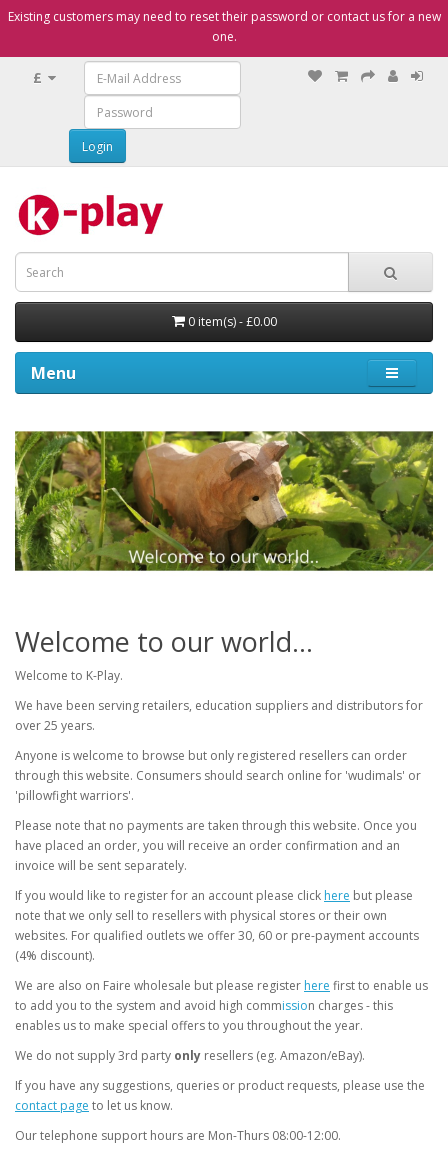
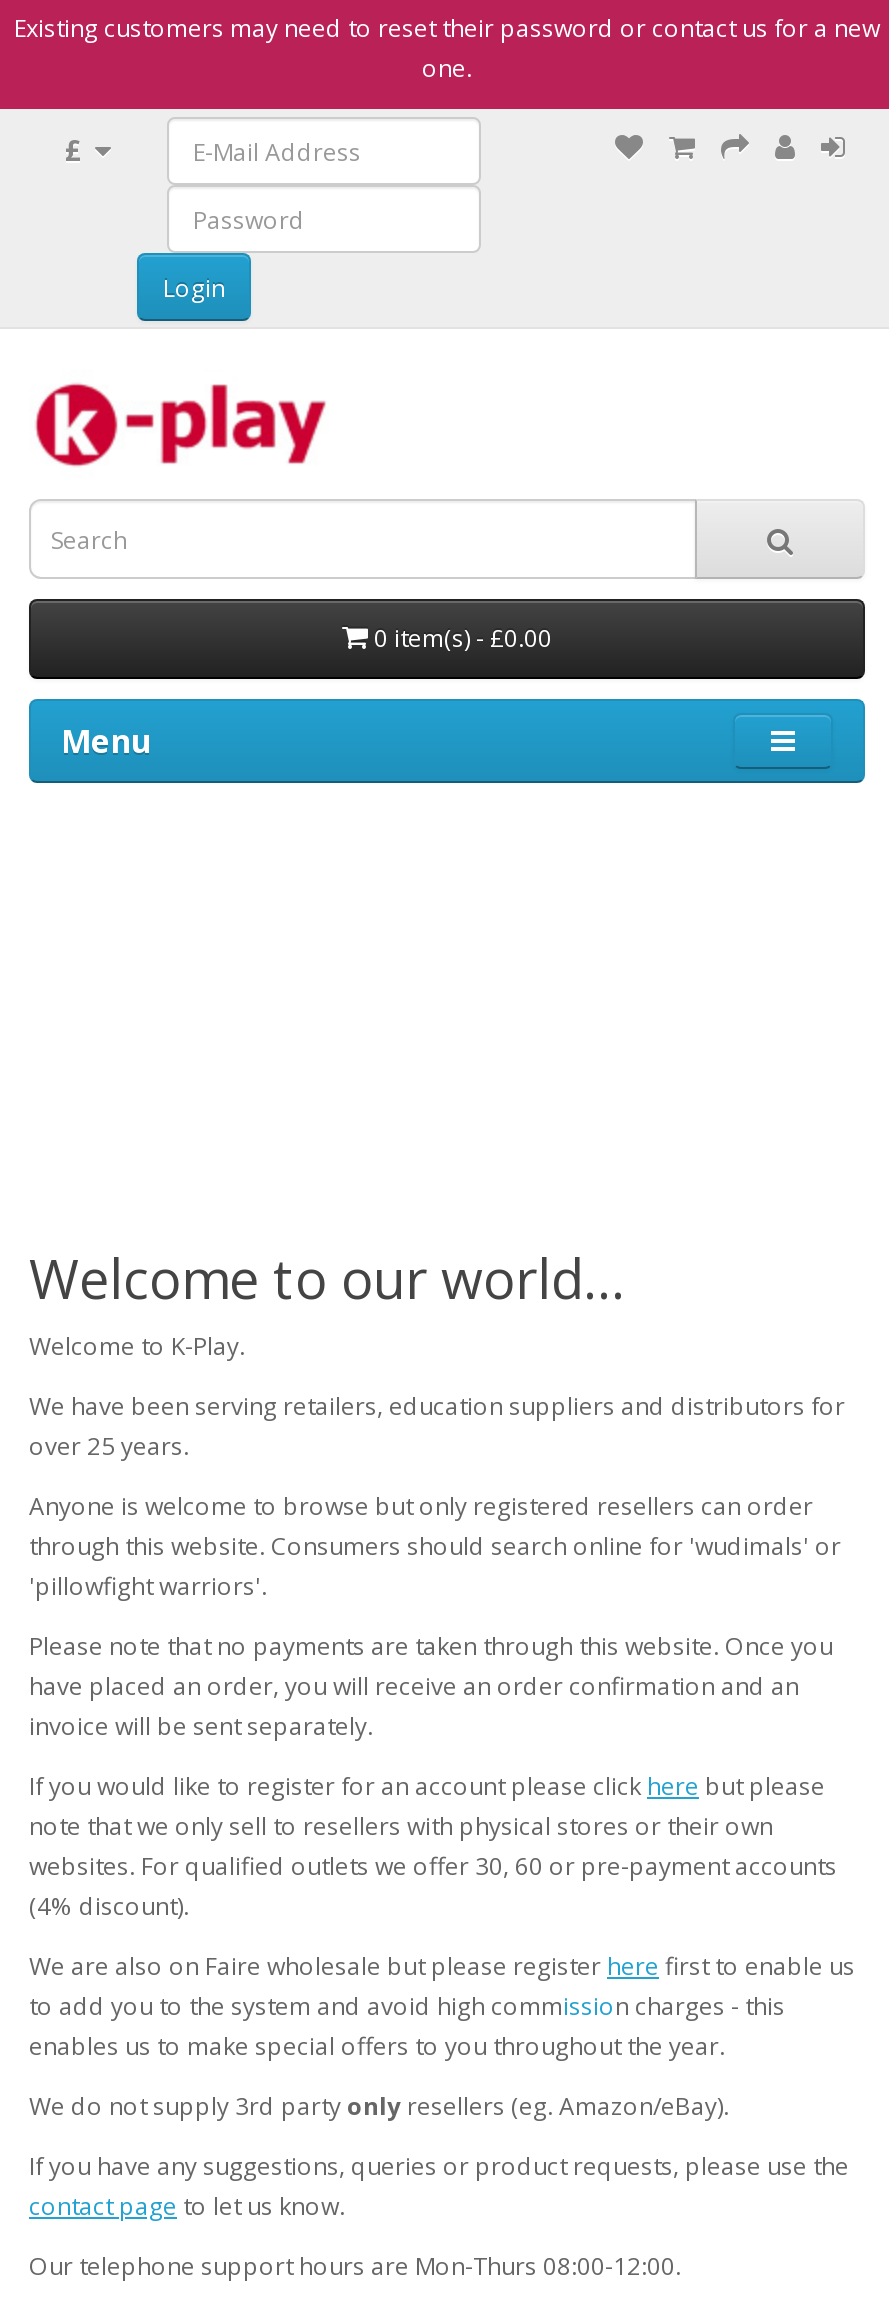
[14,430,434,572] [image] -> none

